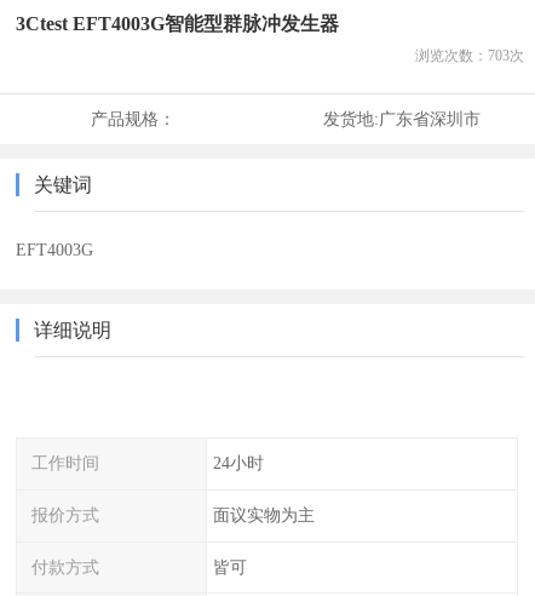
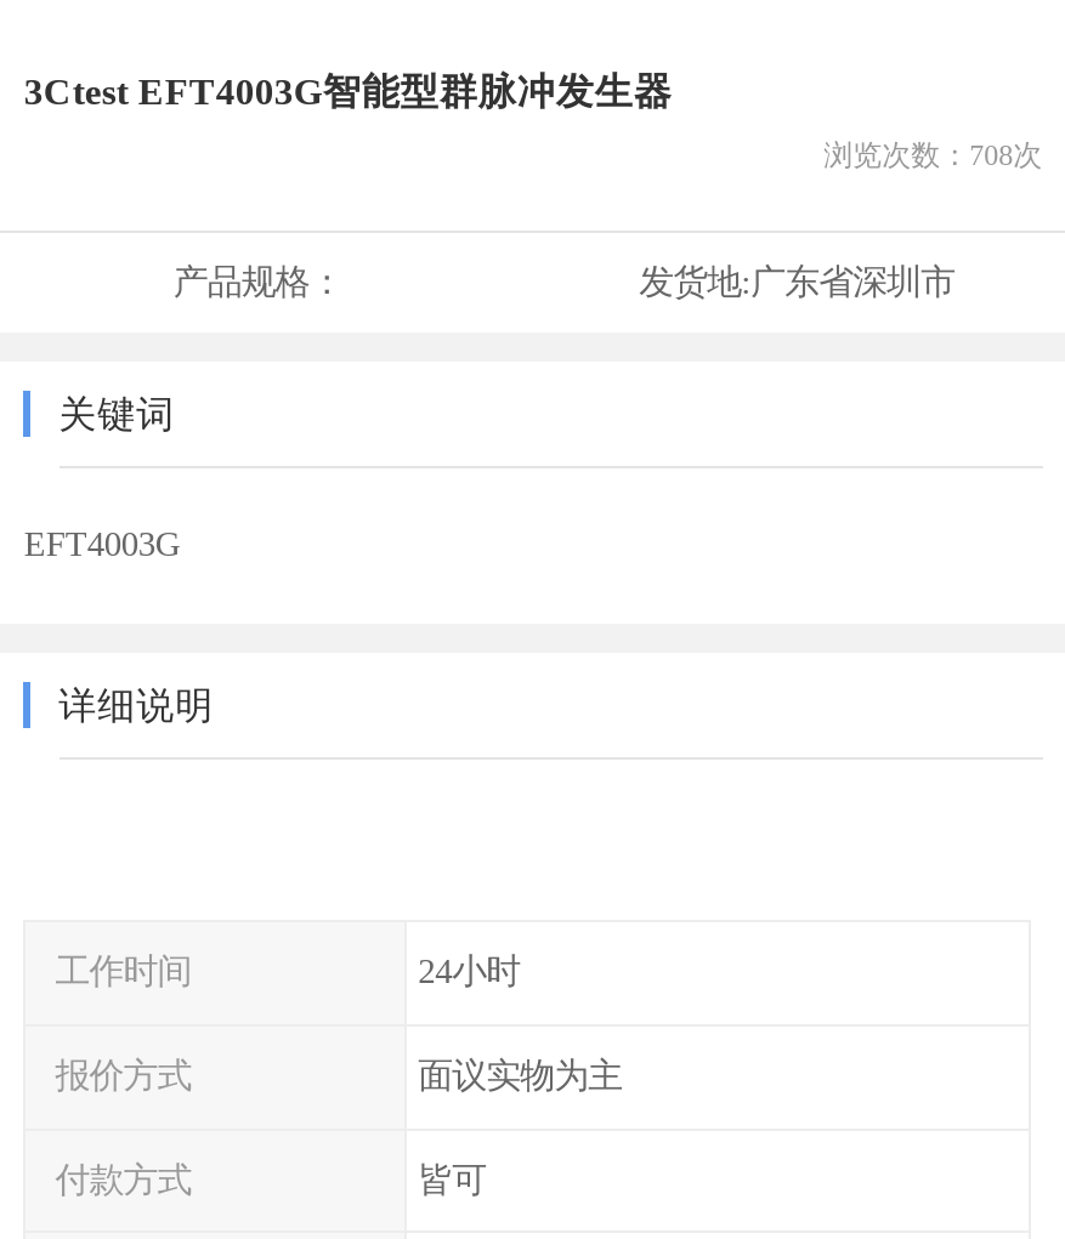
[415,47,524,64] 浏览次数：703次 -> [824,139,1042,173] 浏览次数：708次

